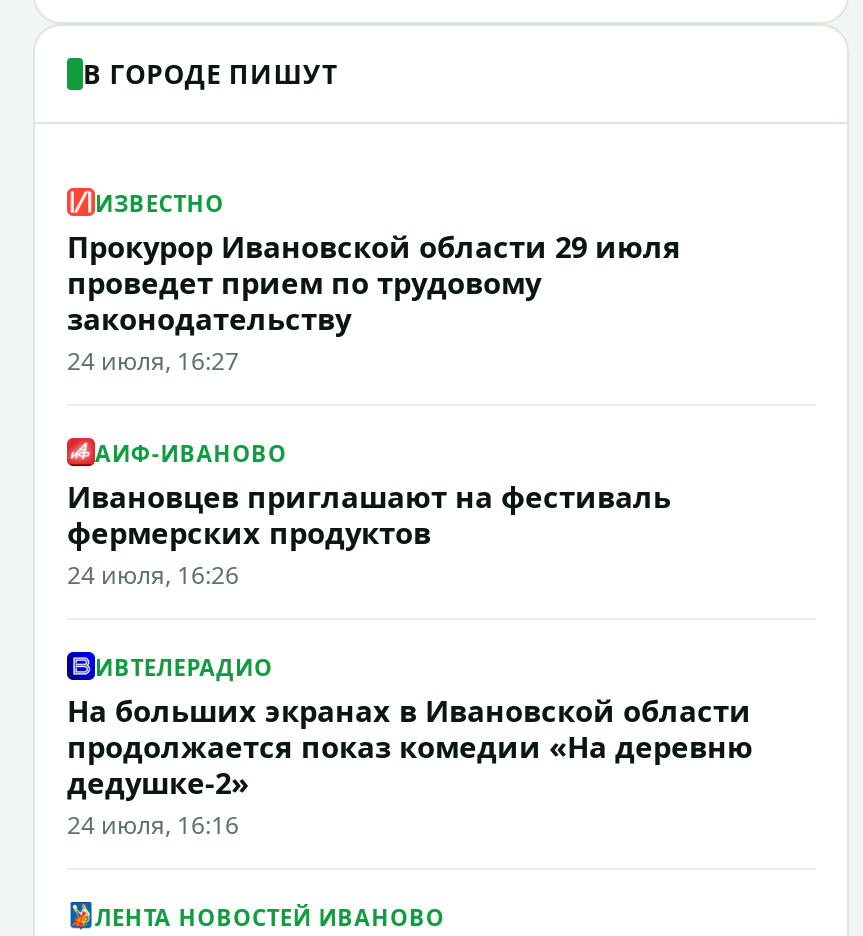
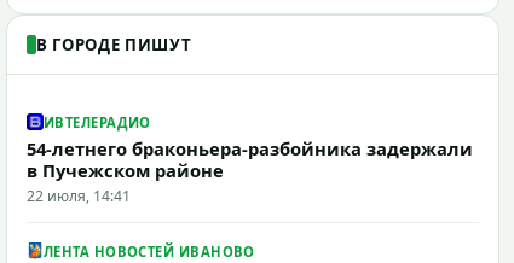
[67,187,681,592] ИЗВЕСТНО | Прокурор Ивановской области 29 июля | проведет прием по трудовому | законодательству | 24 июля, 16:27 | АИФ-ИВАНОВО | Ивановцев приглашают на фестиваль | фермерских продуктов | 24 июля, 16:26 -> none
[67,690,753,842] На больших экранах в Ивановской области | продолжается показ комедии «На деревню | дедушке-2» | 24 июля, 16:16 -> [27,136,473,206] 54-летнего браконьера-разбойника задержали | в Пучежском районе | 22 июля, 14:41

